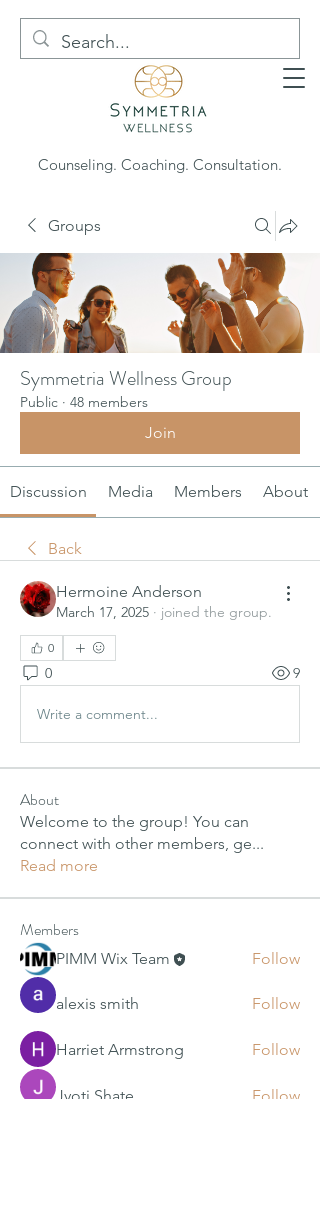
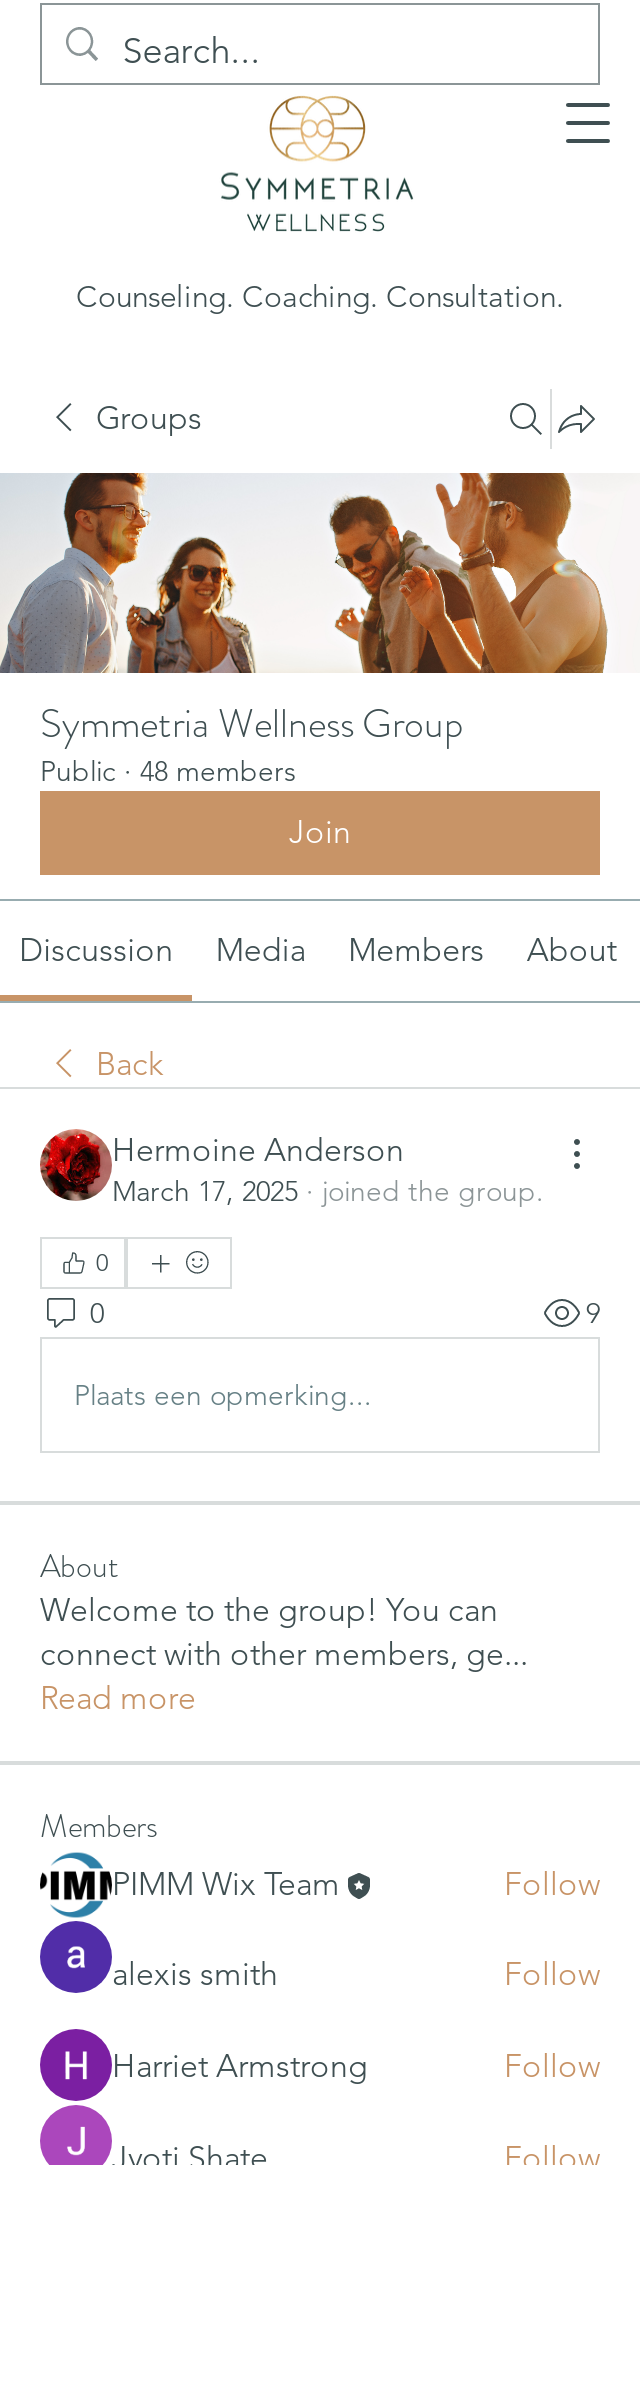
[37,704,158,722] Write a comment... -> [74,1376,372,1412] Plaats een opmerking...

